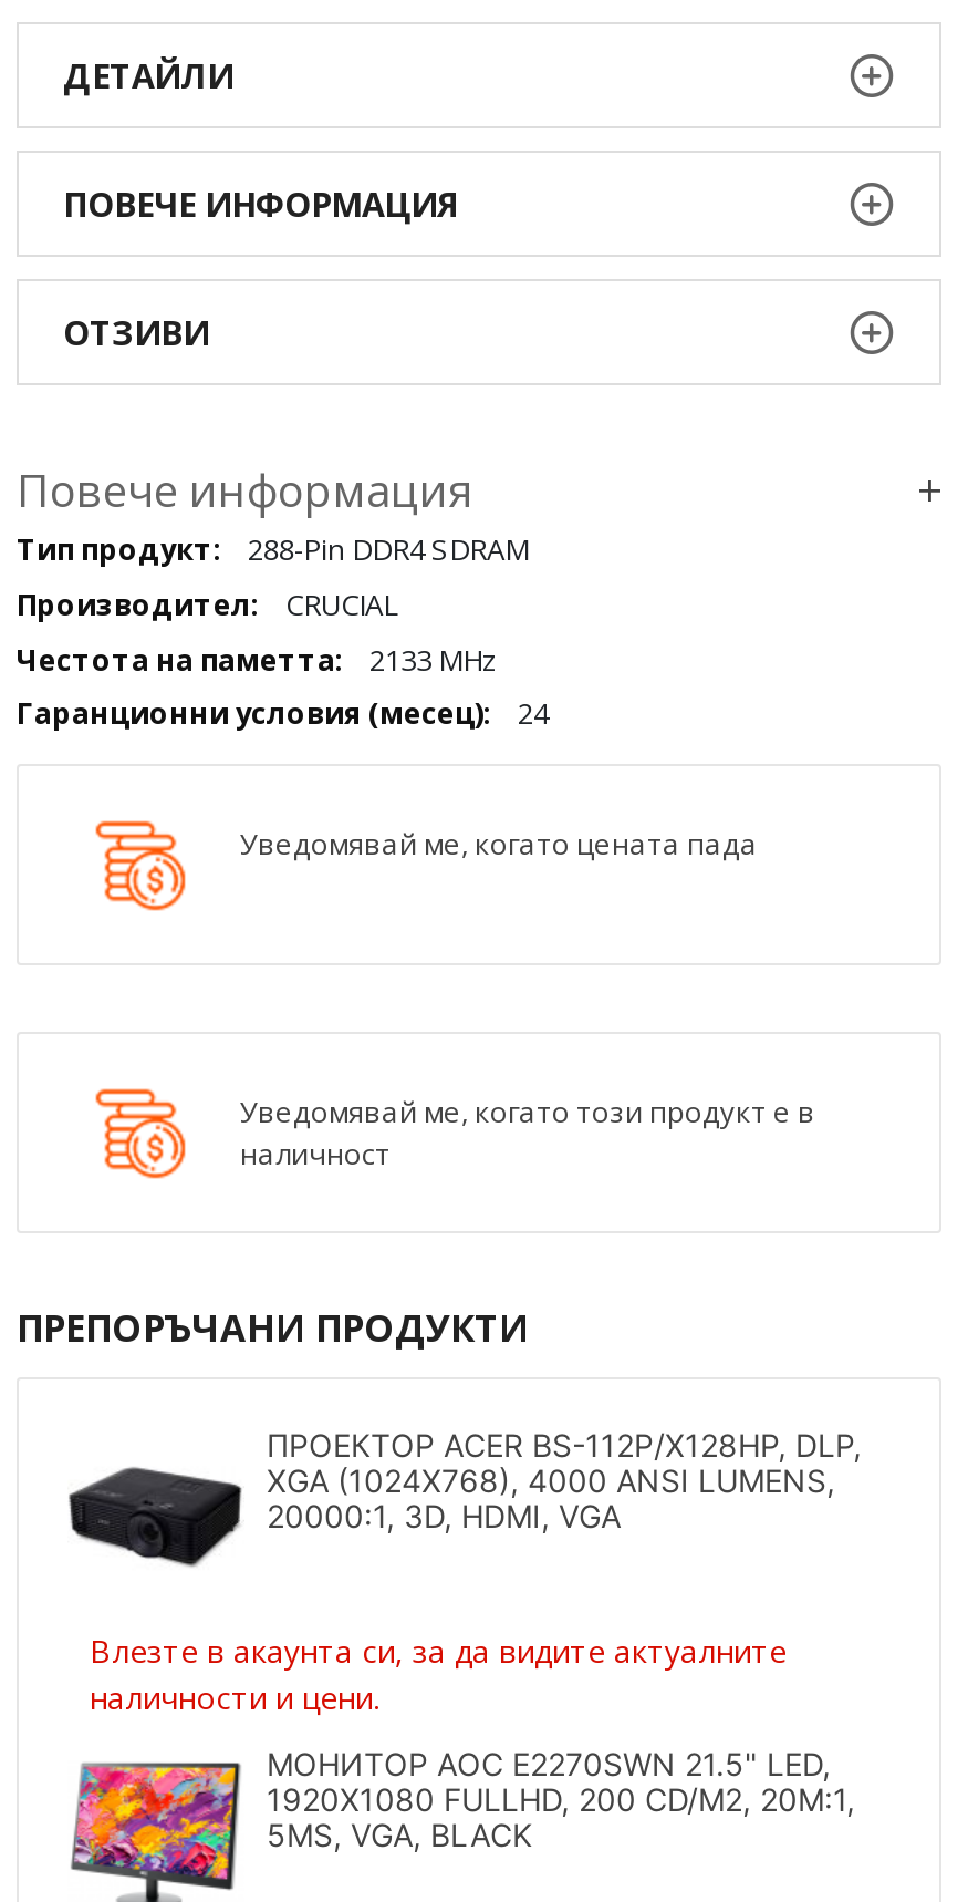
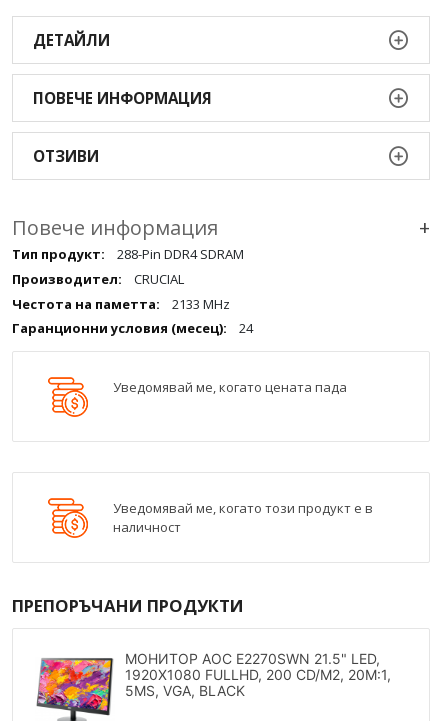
[67,1425,862,1717] [image] | ПРОЕКТОР ACER BS-112P/X128HP, DLP, | XGA (1024X768), 4000 ANSI LUMENS, | 20000:1, 3D, HDMI, VGA | Влезте в акаунта си, за да видите актуалните | наличности и цени. -> none

